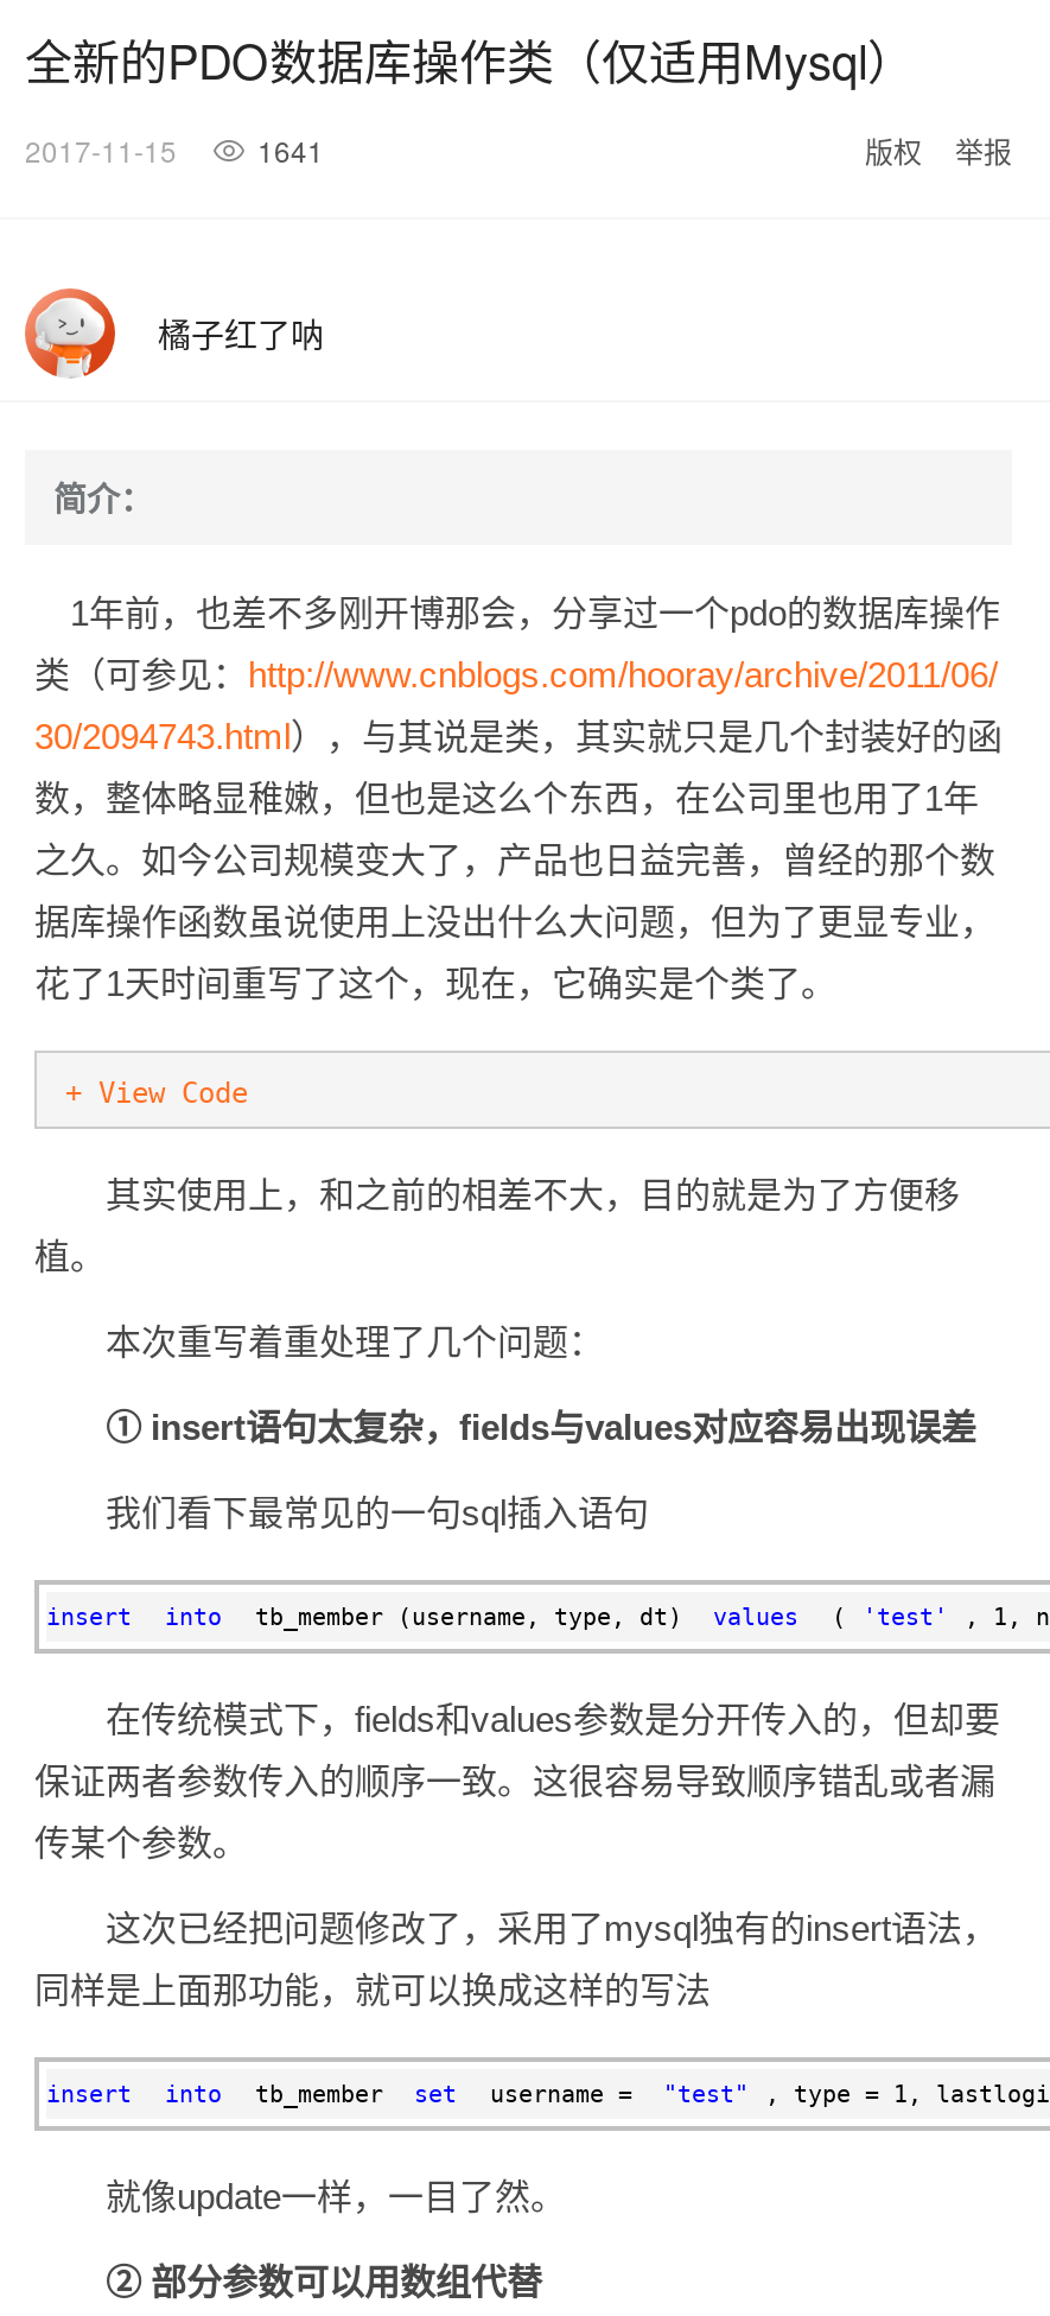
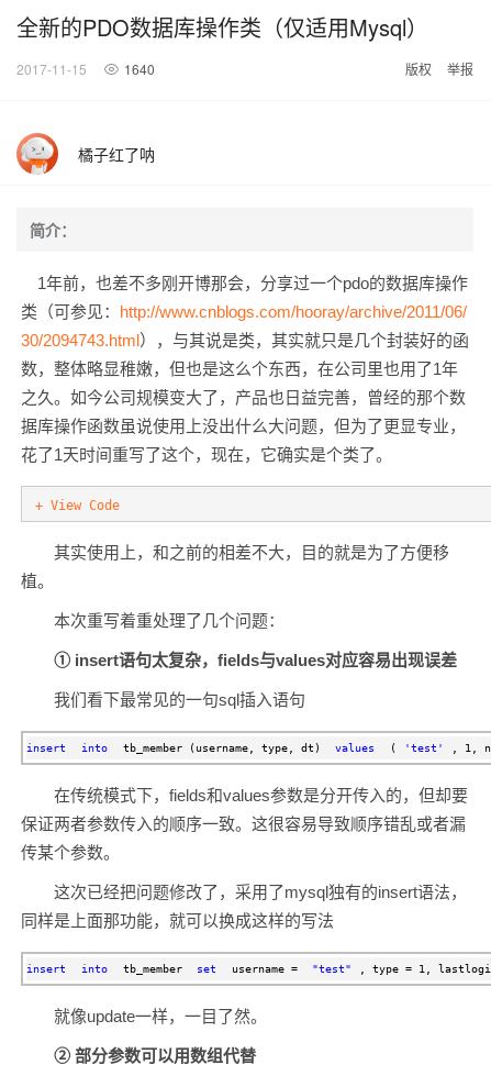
[25,129,324,170] 2017-11-15 1641 -> [16,59,155,78] 2017-11-15 1640

